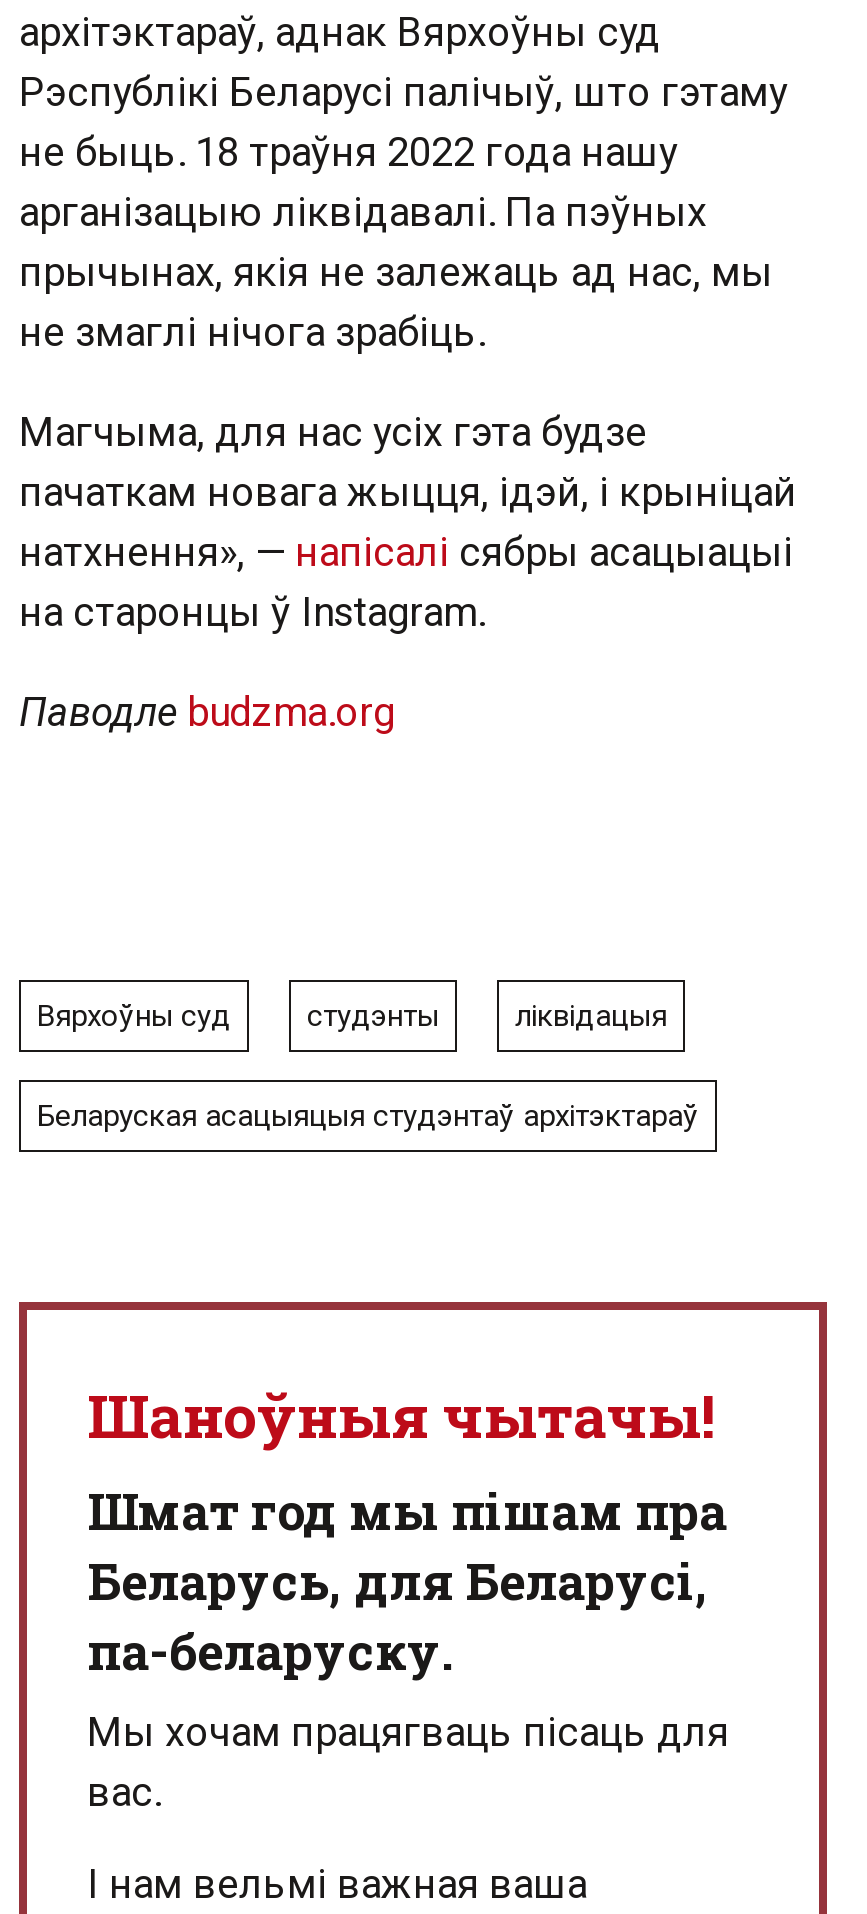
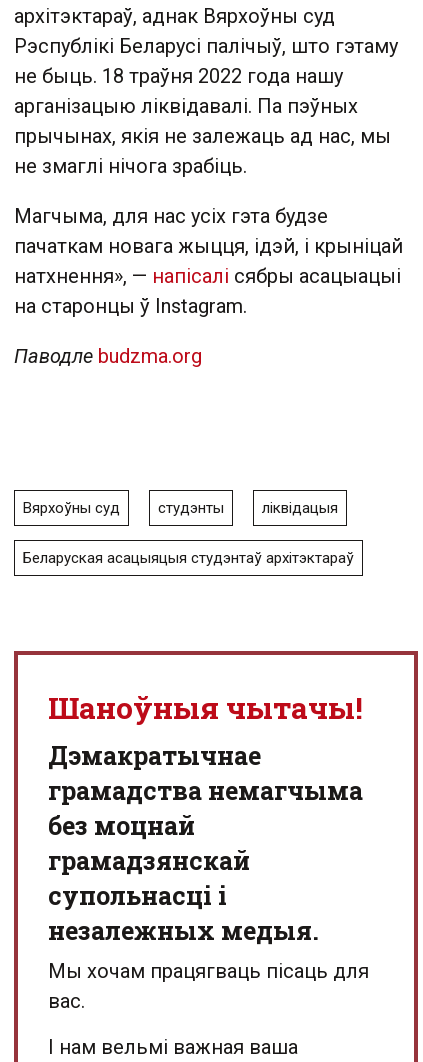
[87,1477,727,1683] Шмат год мы пішам пра | Беларусь, для Беларусі, | па-беларуску. -> [48,739,363,947] Дэмакратычнае | грамадства немагчыма | без моцнай | грамадзянскай | супольнасці і | незалежных медыя.

